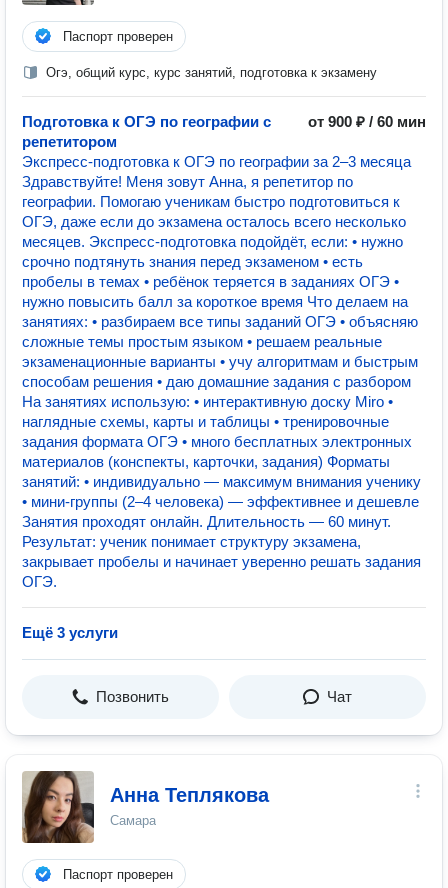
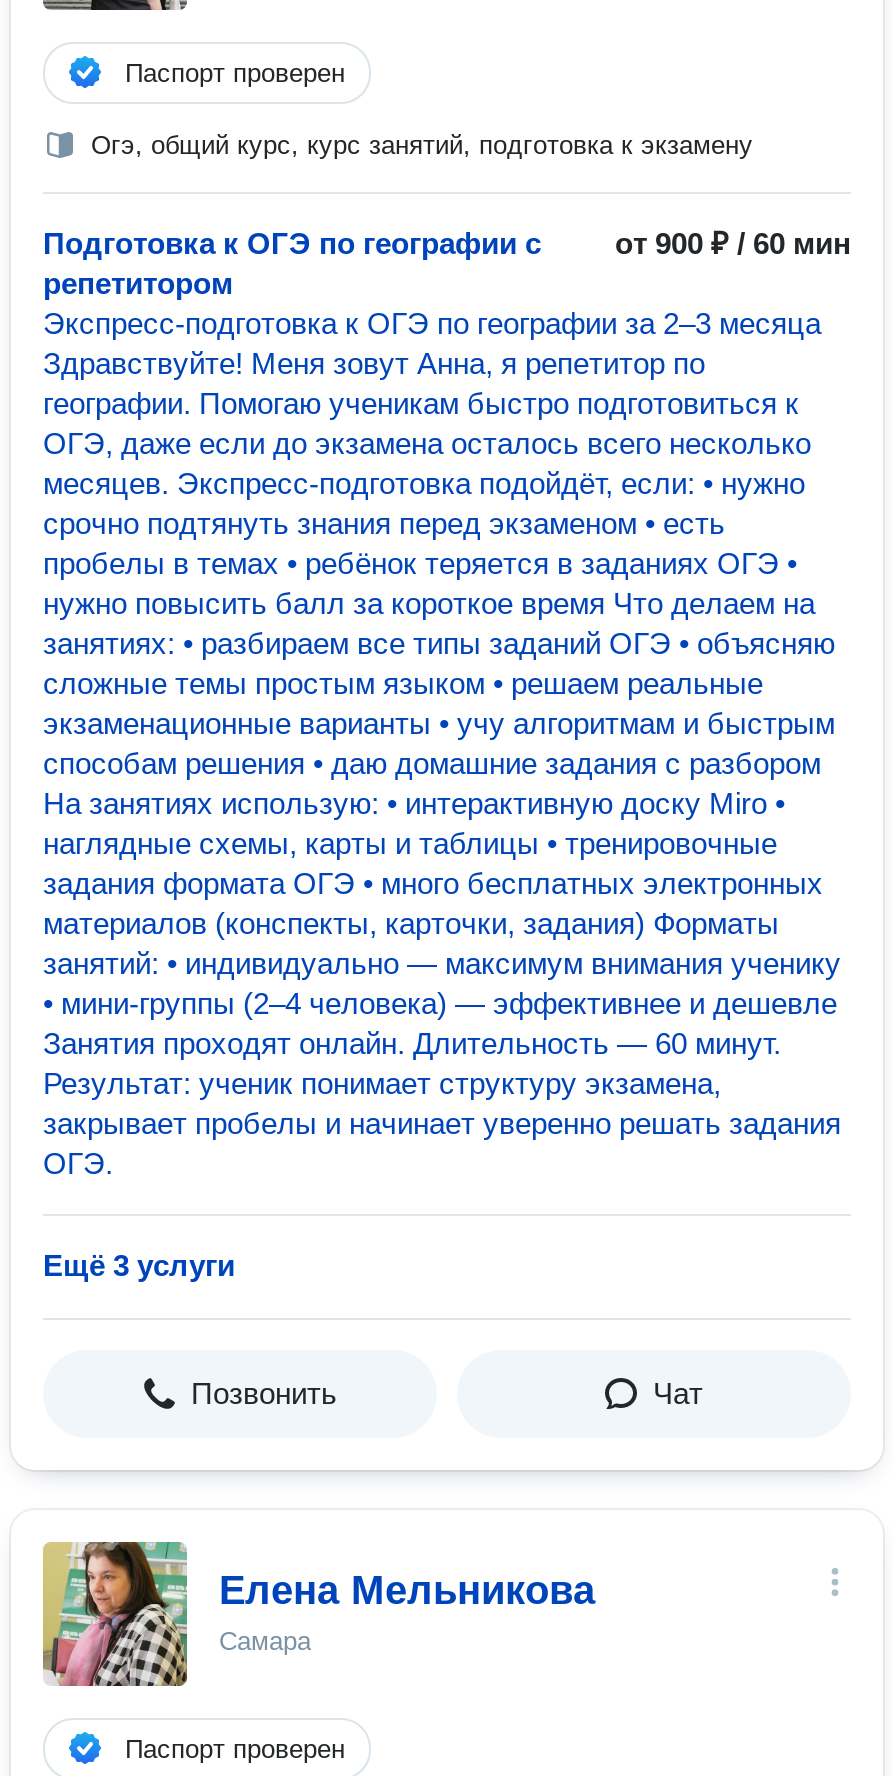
[22,770,269,844] [image] | Анна Теплякова -> [41,1540,595,1688] [image] | Елена Мельникова

